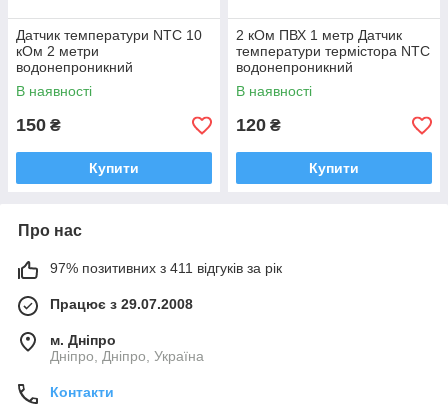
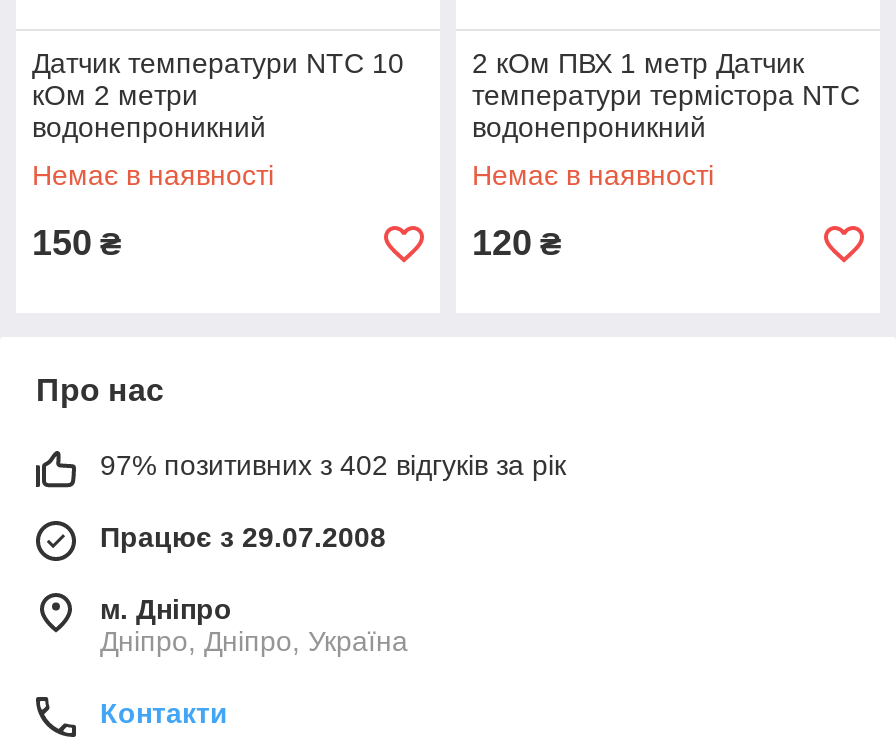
[16,83,92,99] В наявності -> [32,159,274,191] Немає в наявності
[236,83,312,99] В наявності -> [472,159,714,191] Немає в наявності
[89,160,139,176] Купити -> none
[309,160,359,176] Купити -> none
[50,260,282,276] 97% позитивних з 411 відгуків за рік -> [100,449,566,481] 97% позитивних з 402 відгуків за рік

